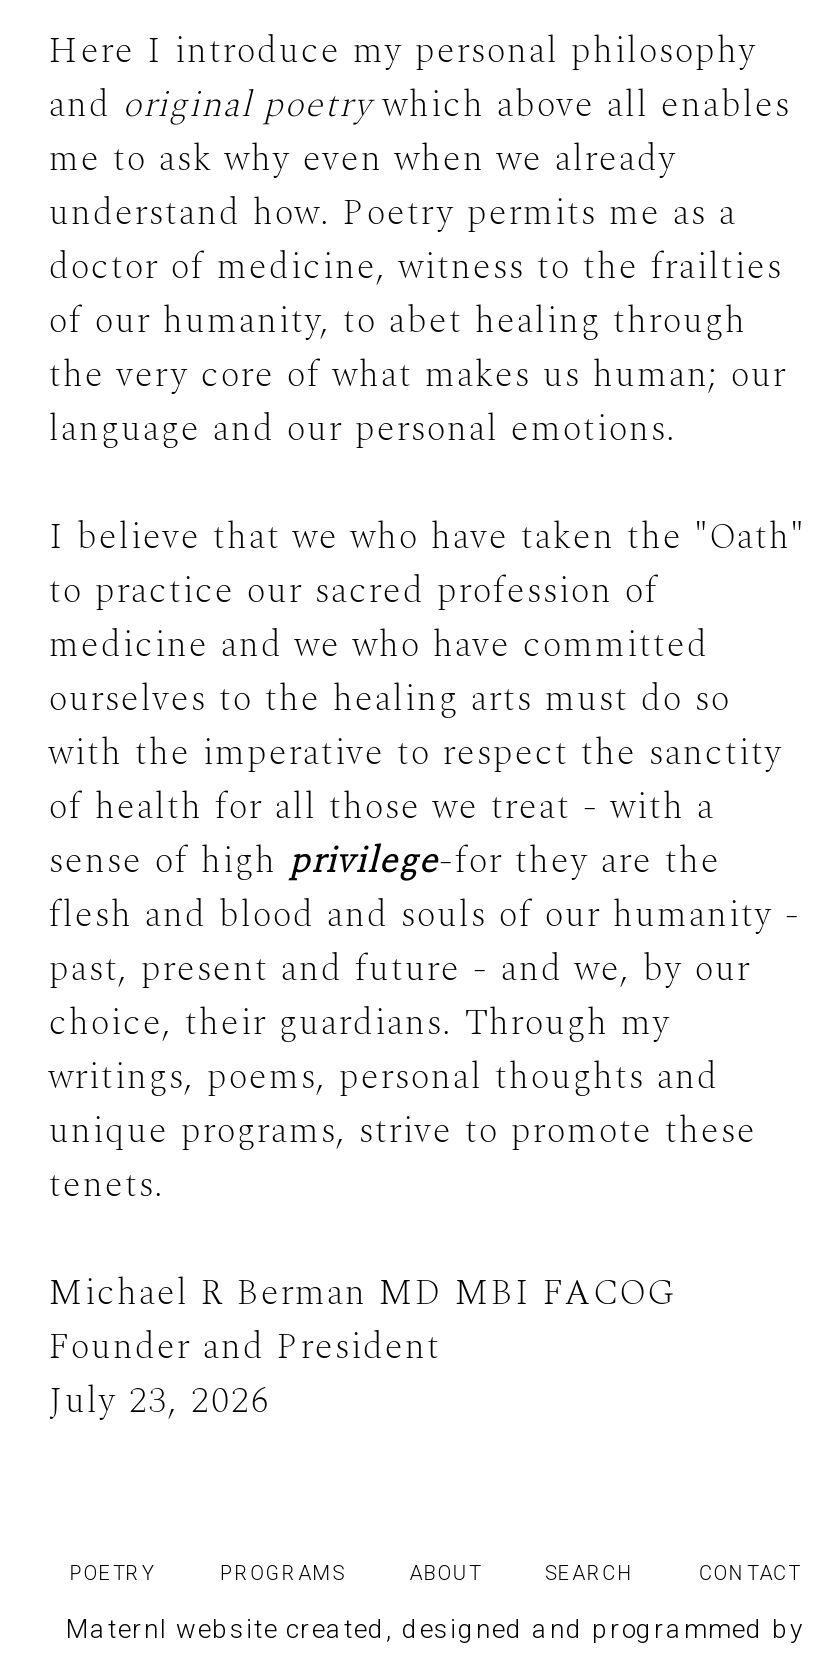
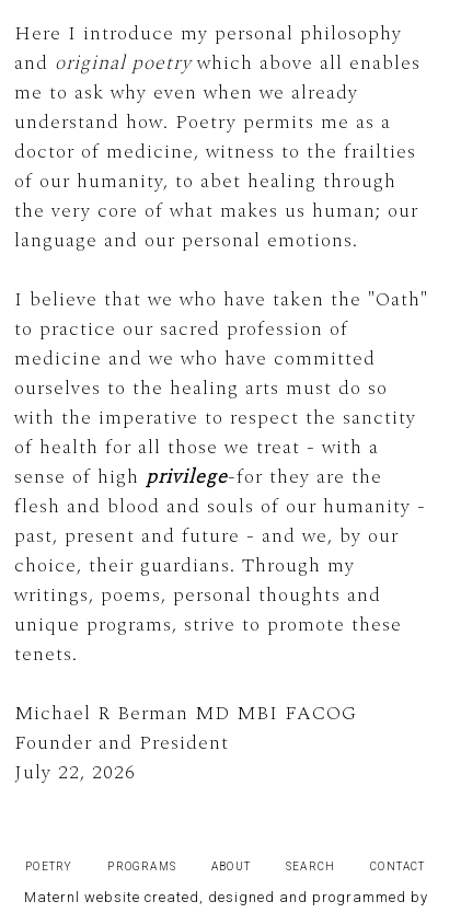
[49,1374,271,1428] July 23, 2026 -> [14,758,136,787] July 22, 2026

